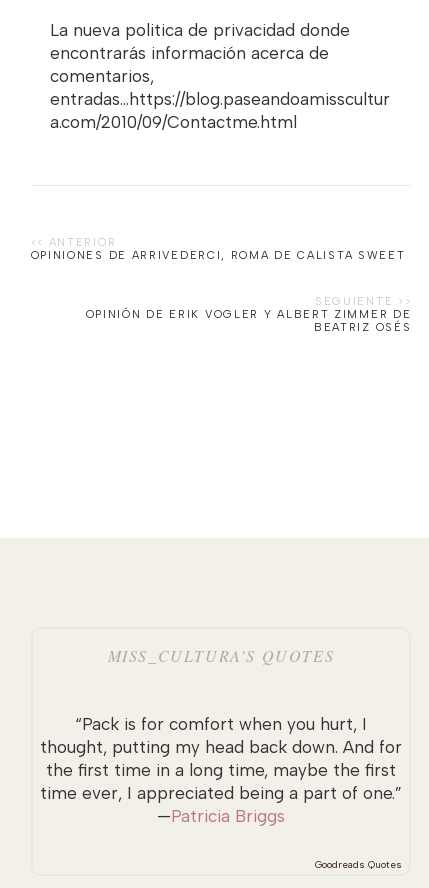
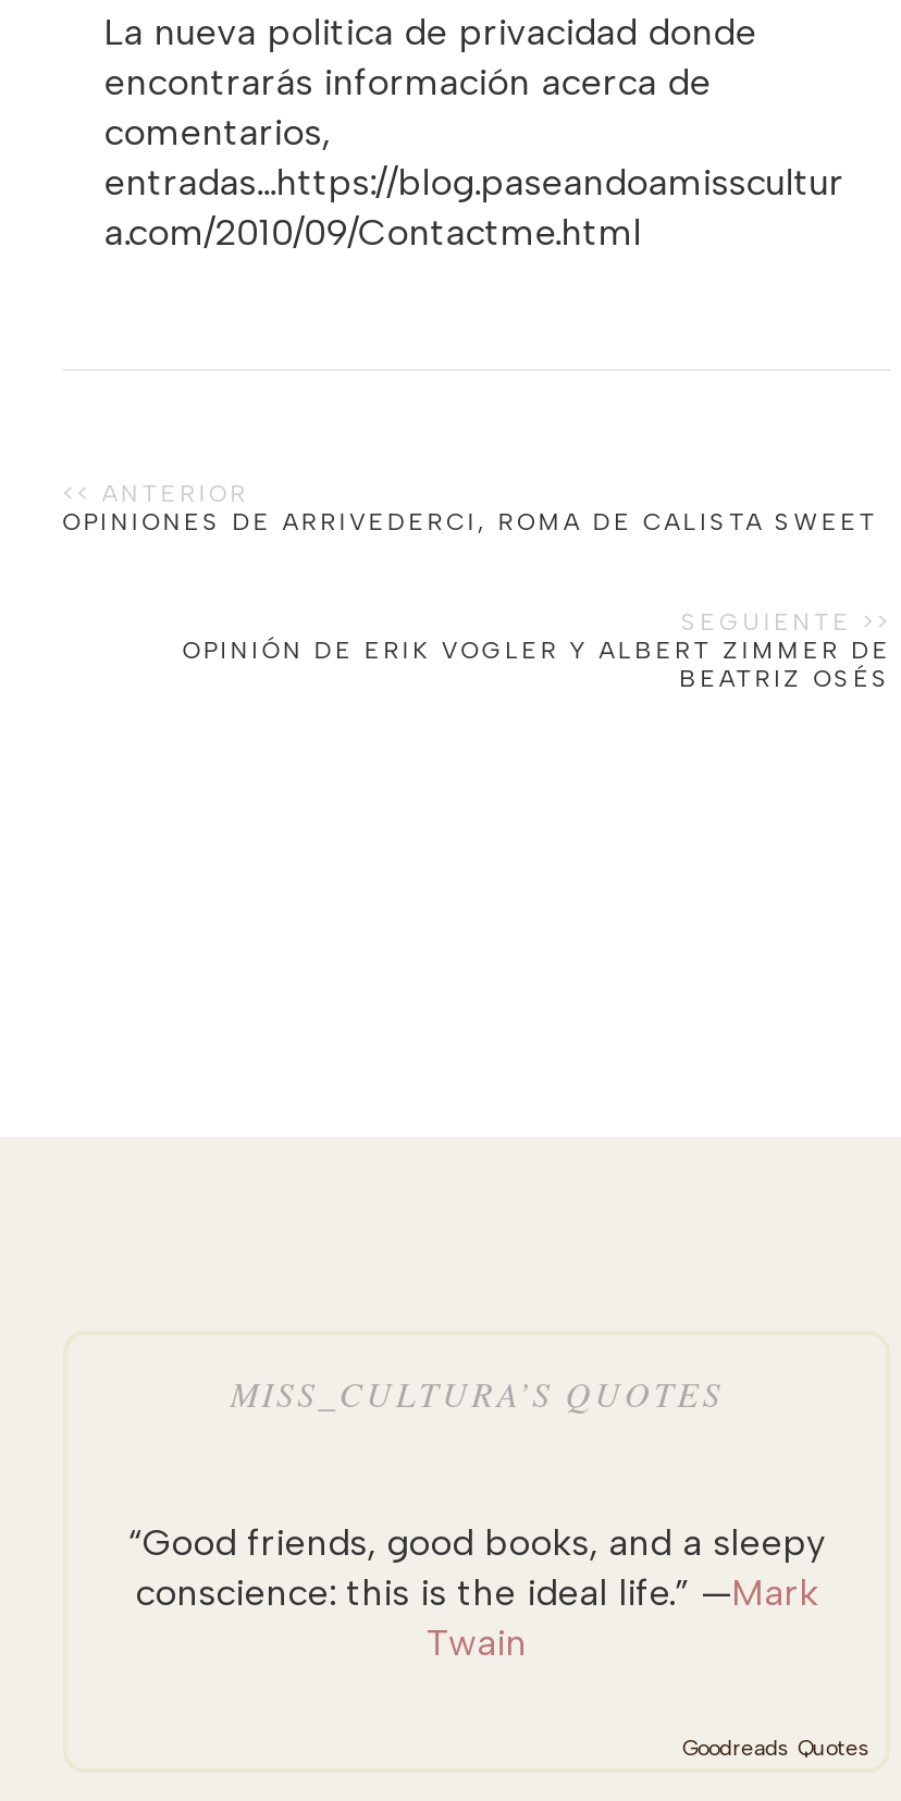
[40,714,402,826] “Pack is for comfort when you hurt, I | thought, putting my head back down. And for | the first time in a long time, maybe the first | time ever, I appreciated being a part of one.” | —Patricia Briggs -> [127,1521,826,1665] “Good friends, good books, and a sleepy | conscience: this is the ideal life.” —Mark | Twain

